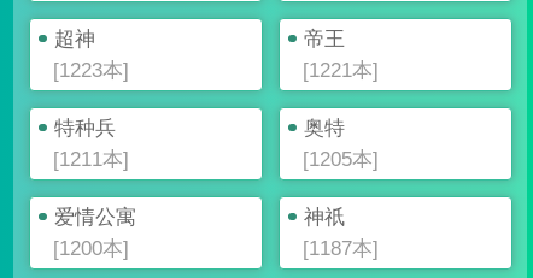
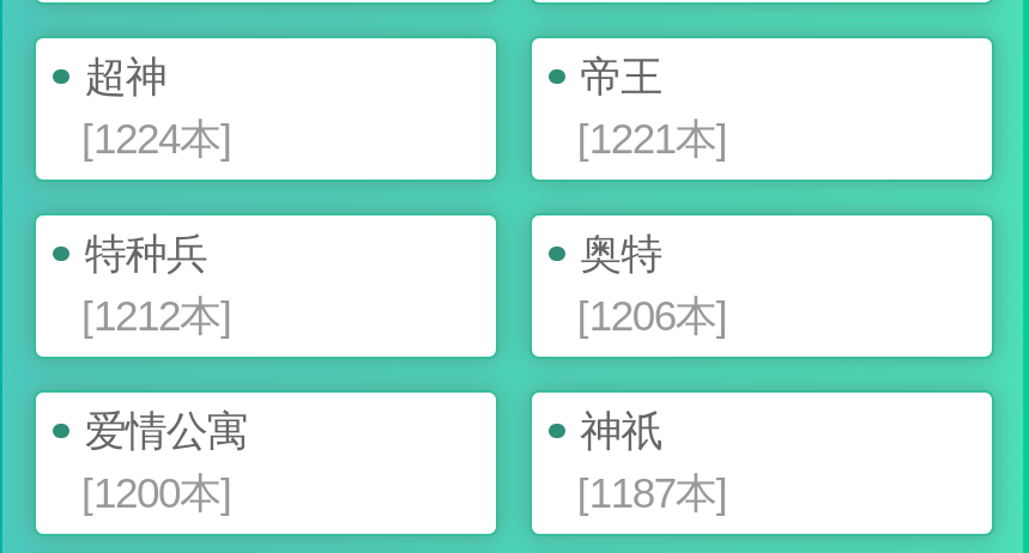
[53,57,129,81] [1223本] -> [81,114,232,162] [1224本]
[53,146,129,170] [1211本] -> [81,291,232,339] [1212本]
[302,146,378,170] [1205本] -> [577,291,728,339] [1206本]

